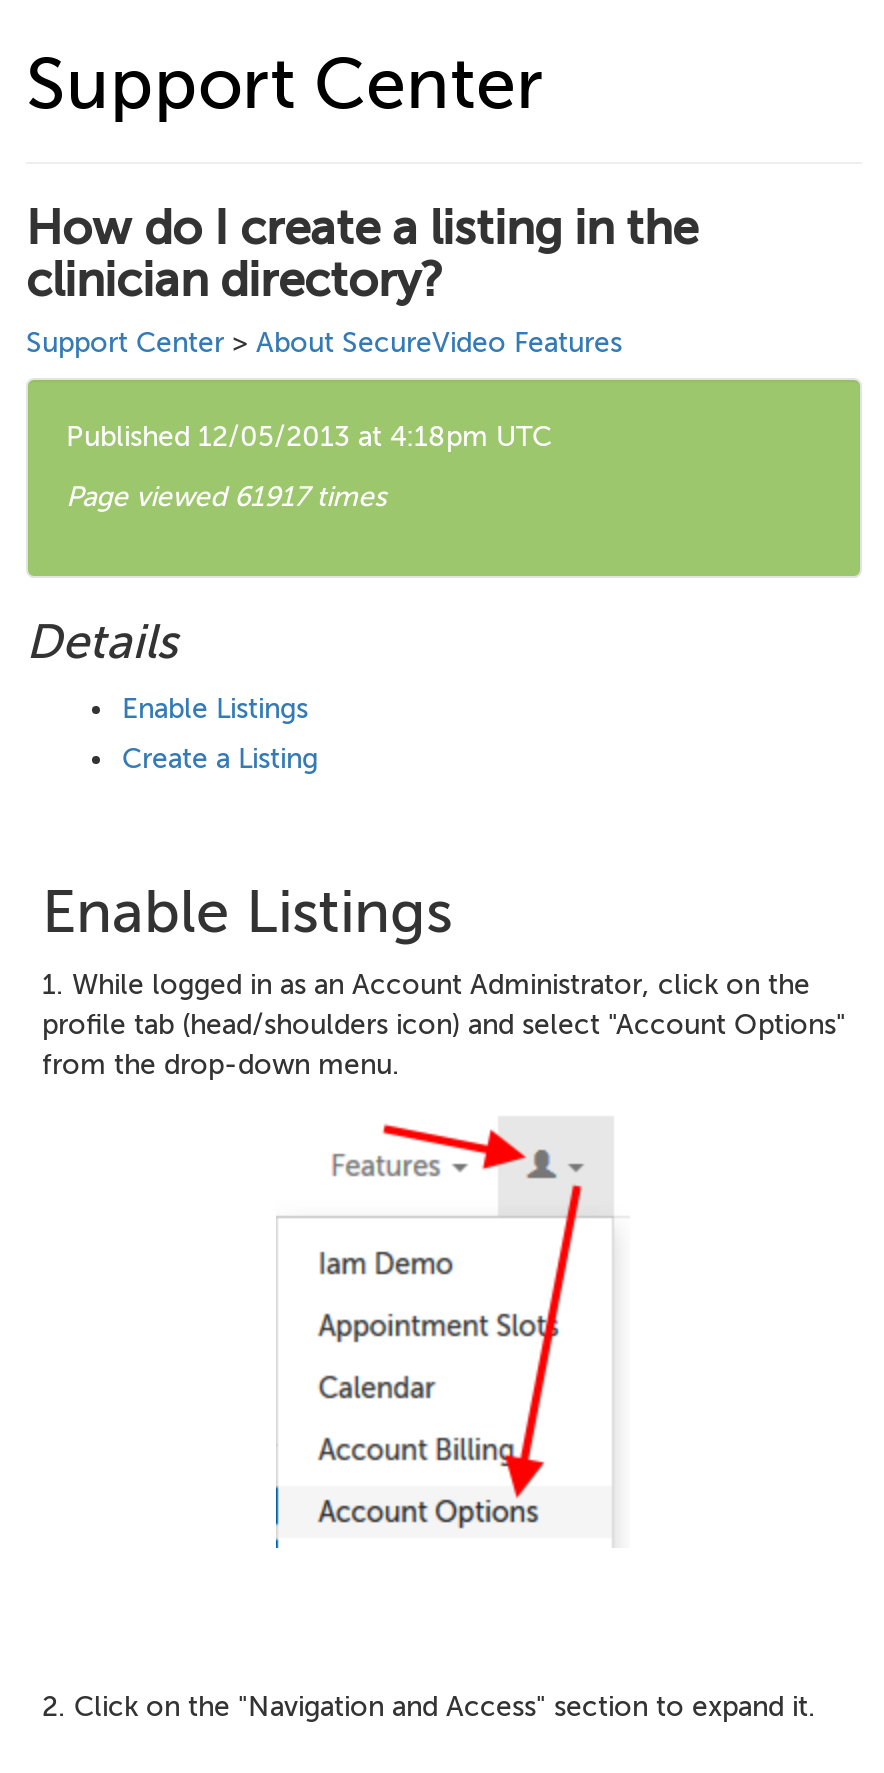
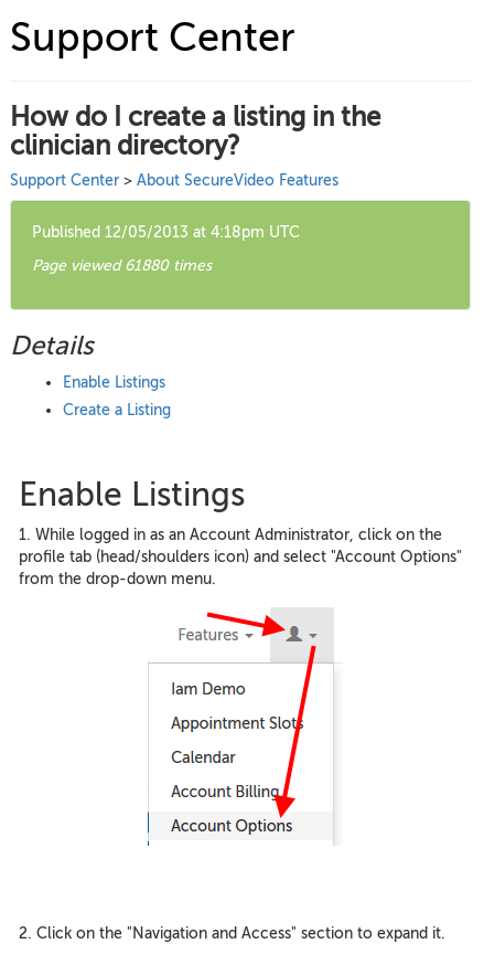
[66,482,386,512] Page viewed 61917 times -> [32,257,212,274] Page viewed 61880 times

